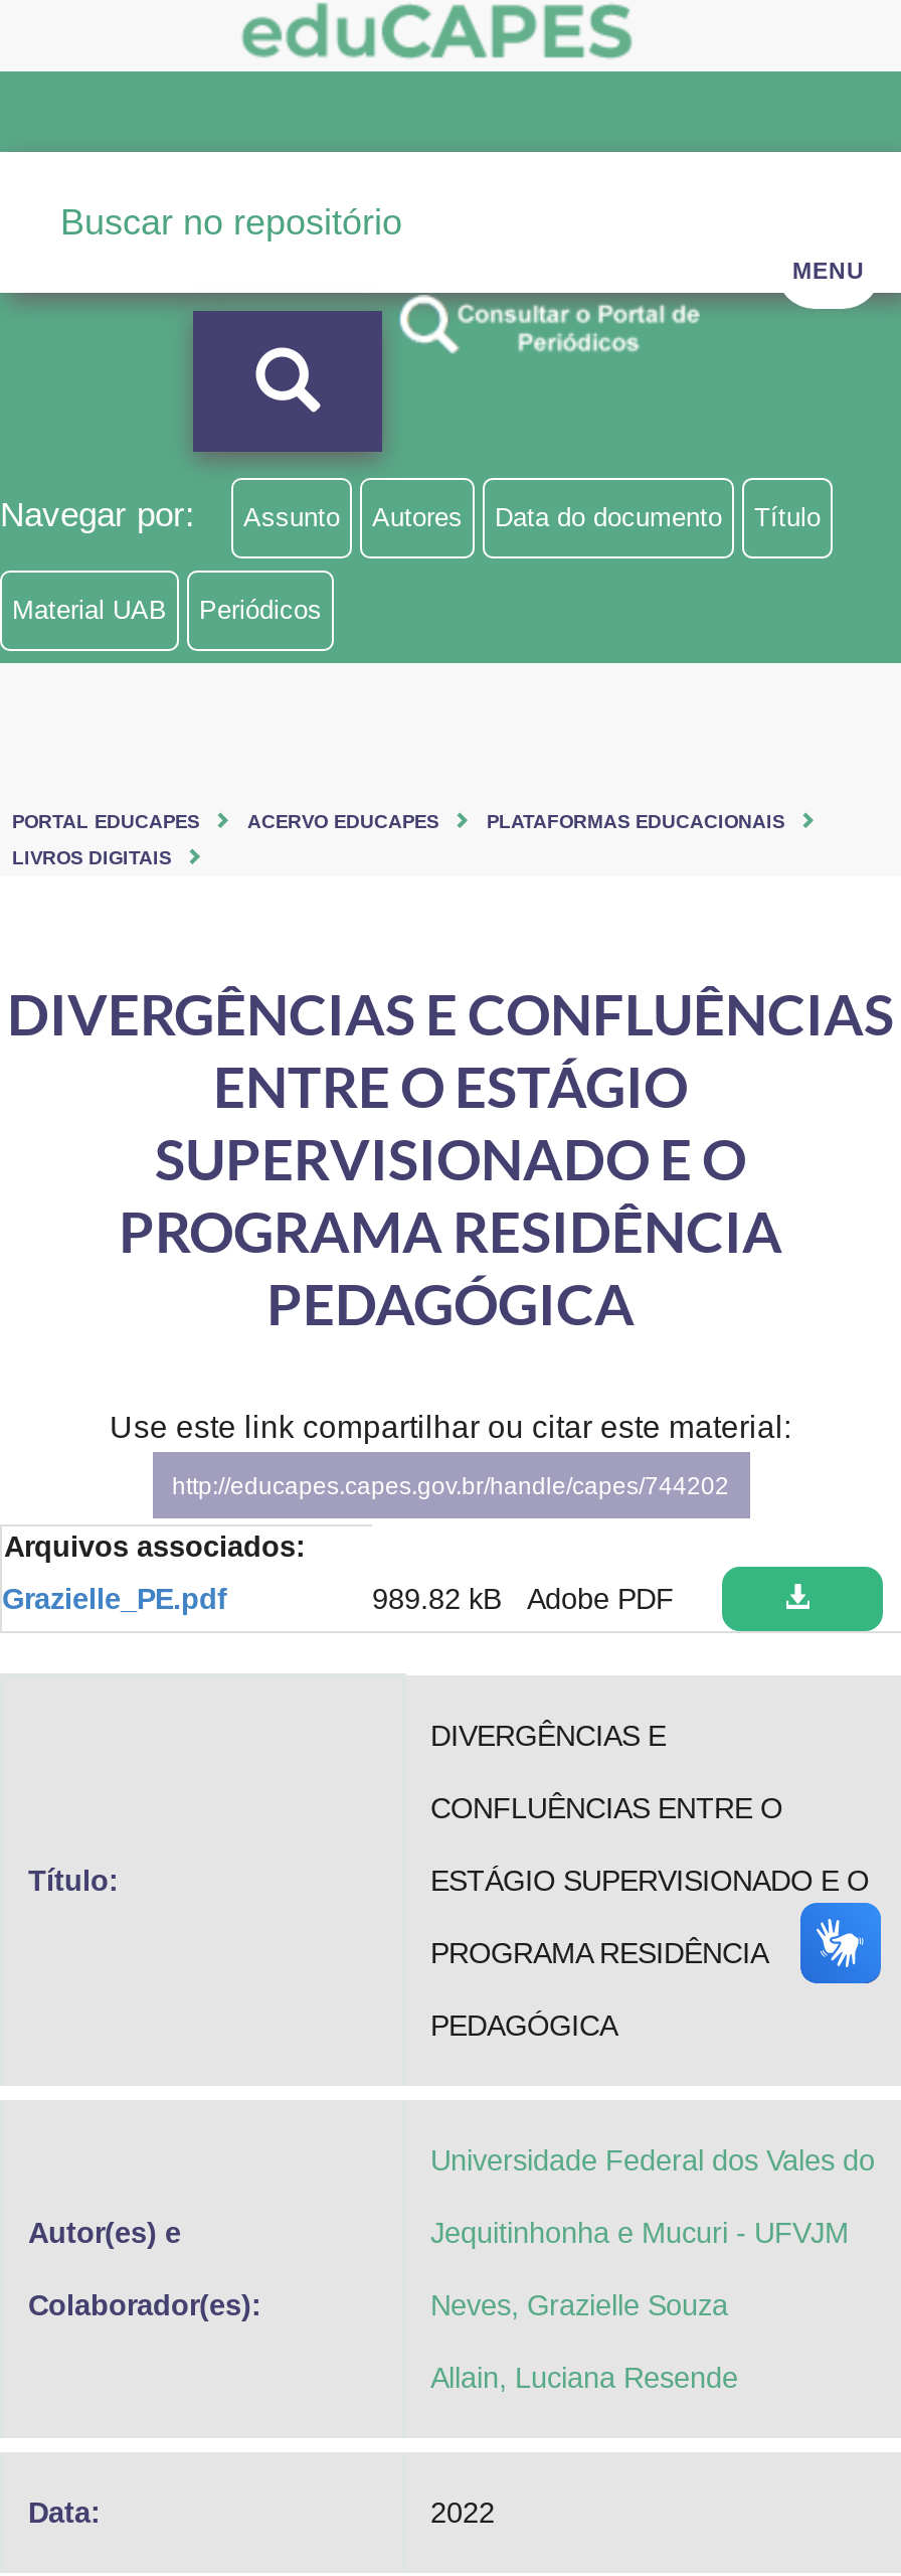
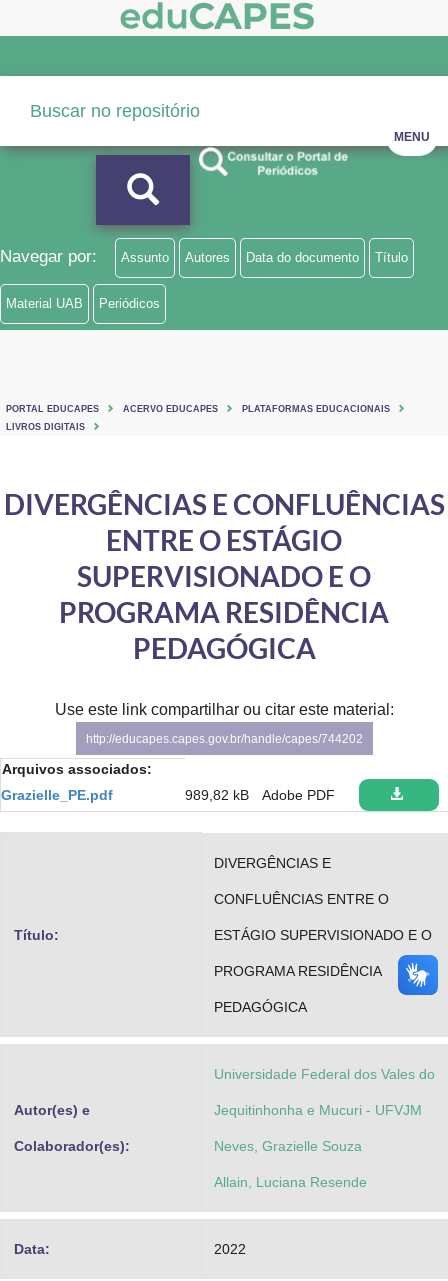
[372,1584,674,1616] 989.82 kB Adobe PDF -> [185,787,335,803] 989,82 kB Adobe PDF
[798,1903,883,2001] [image] -> [397,946,439,996] [image]

